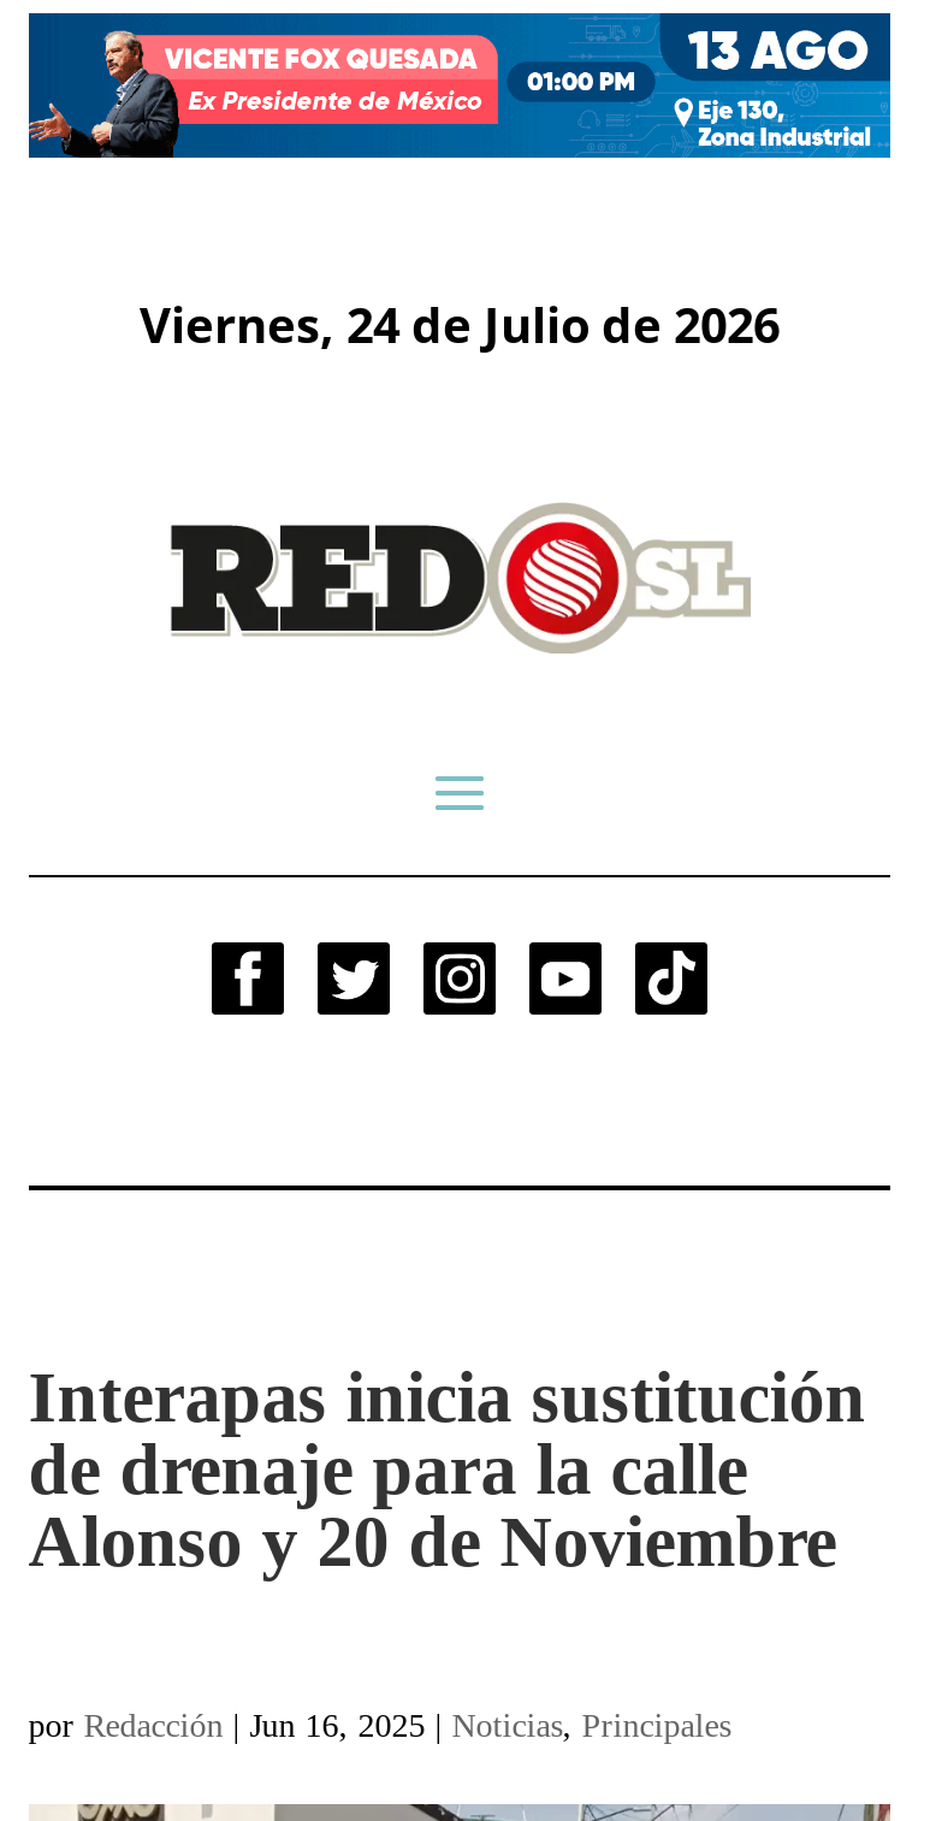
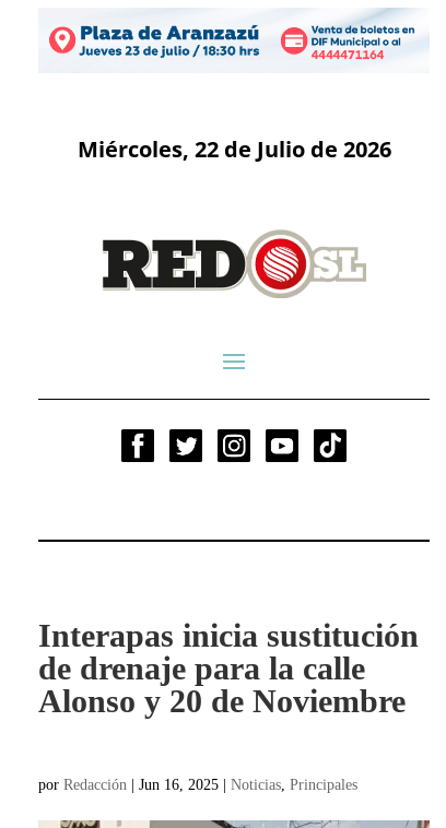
[26,11,893,160] [image] -> [38,8,430,73] [image]
[140,292,780,357] Viernes, 24 de Julio de 2026 -> [77,134,391,164] Miércoles, 22 de Julio de 2026

